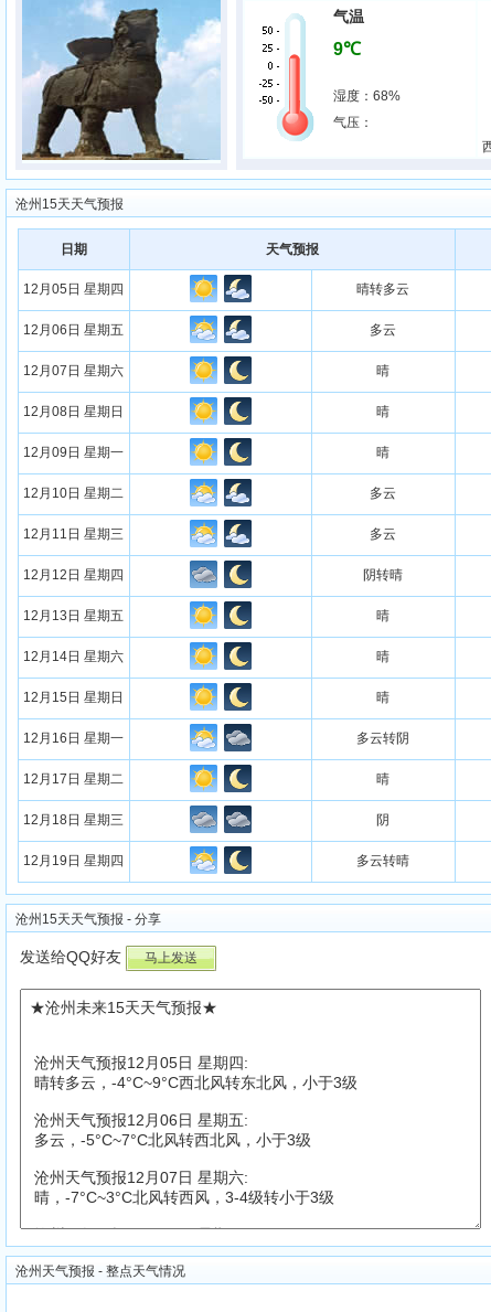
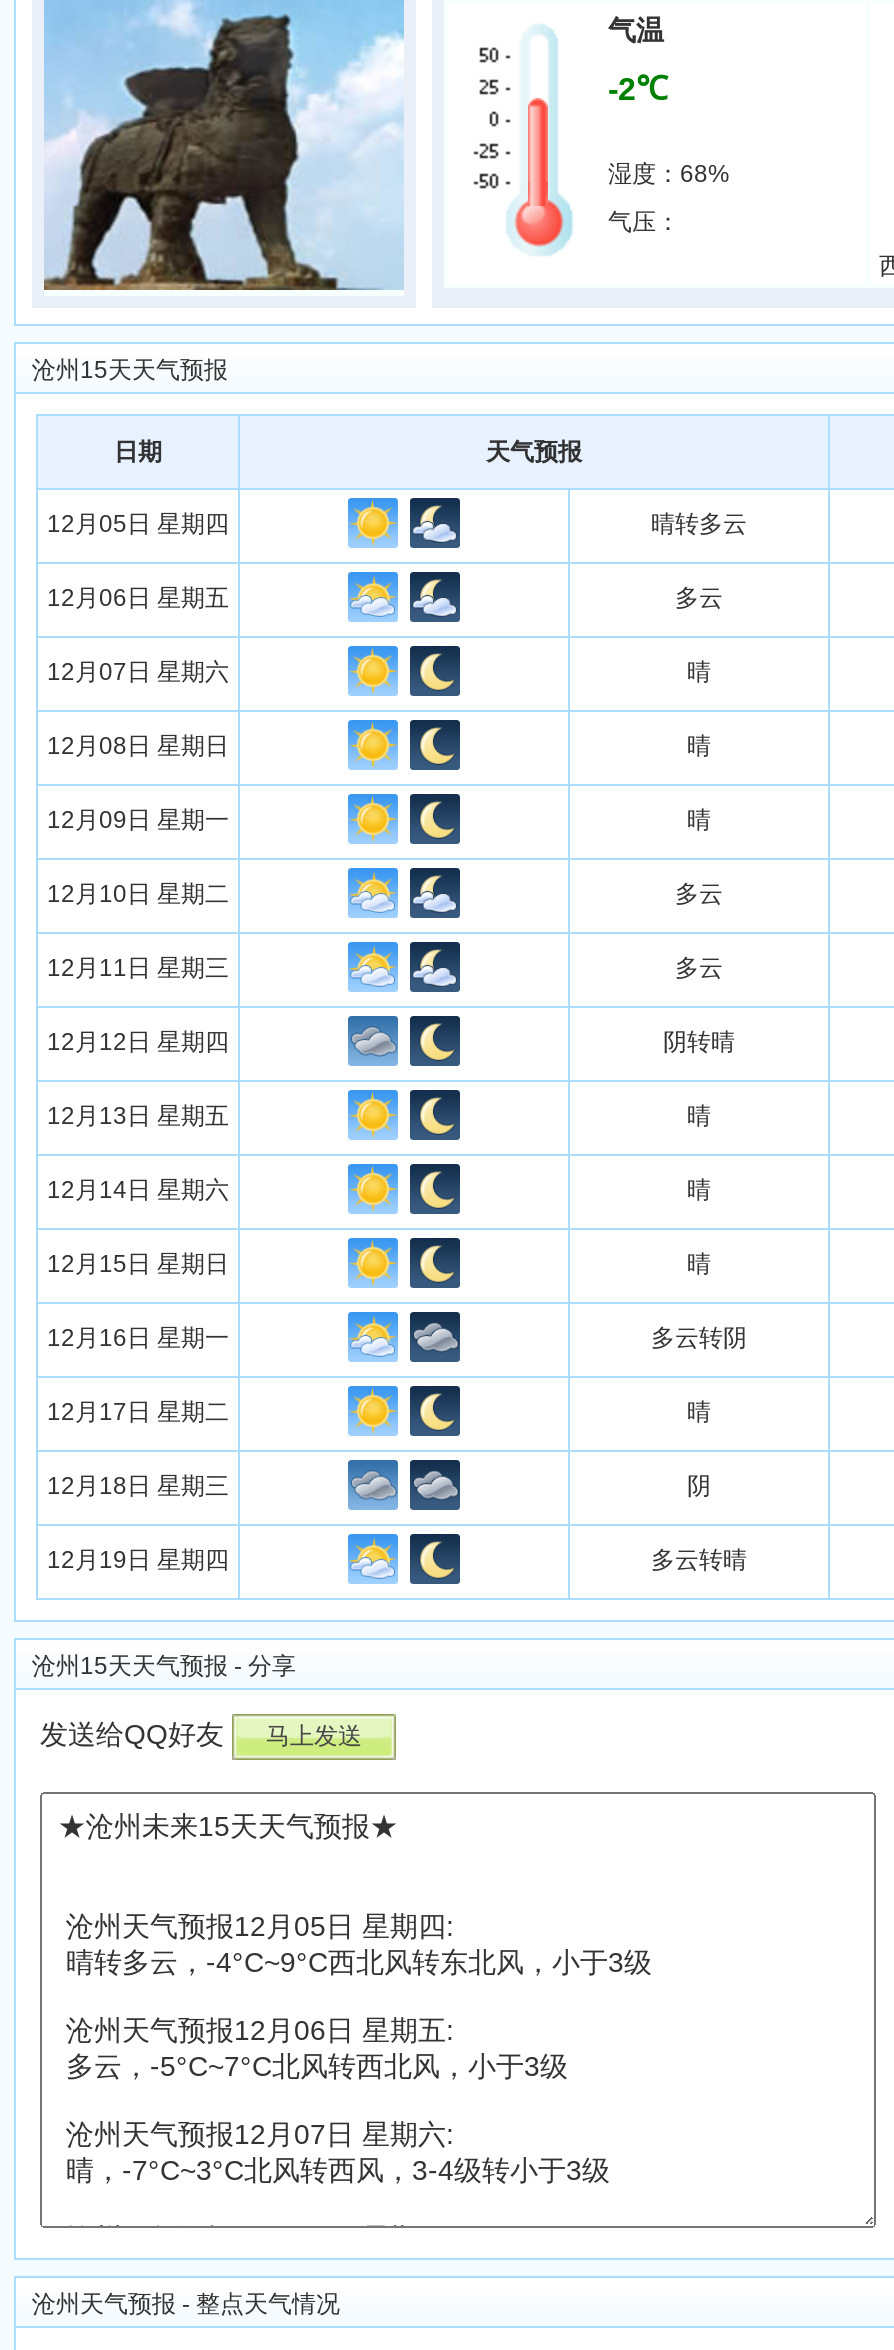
[333,40,361,58] 9℃ -> [608,72,668,106] -2℃

